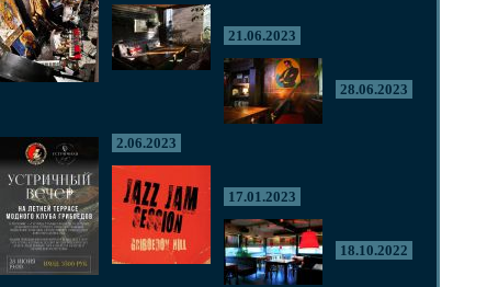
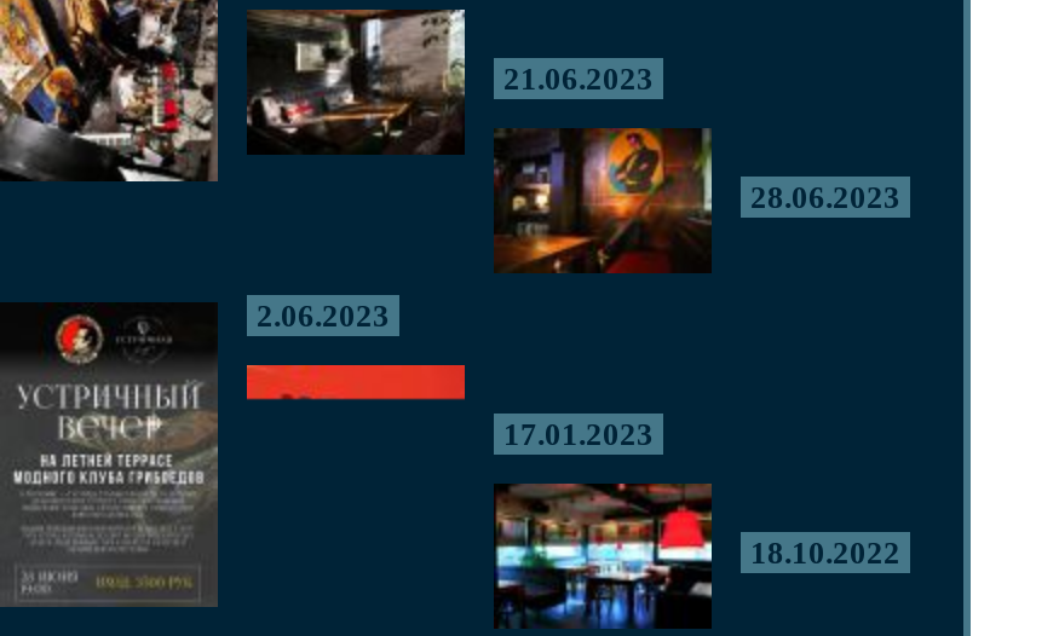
[111,181,212,265] [image] -> none

